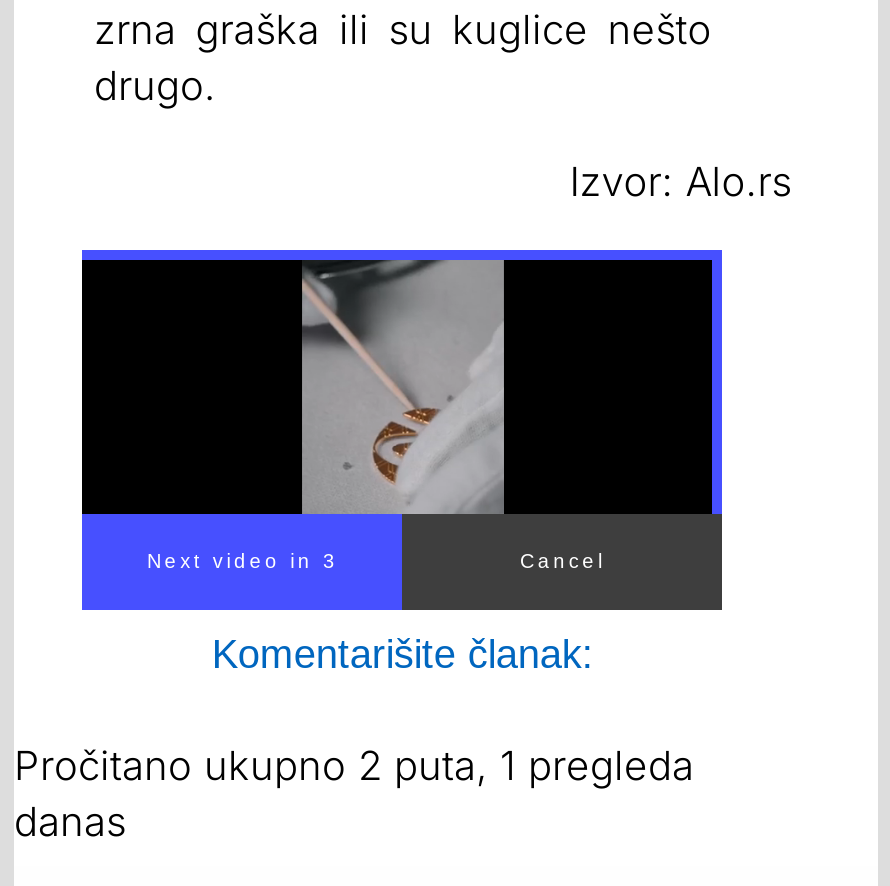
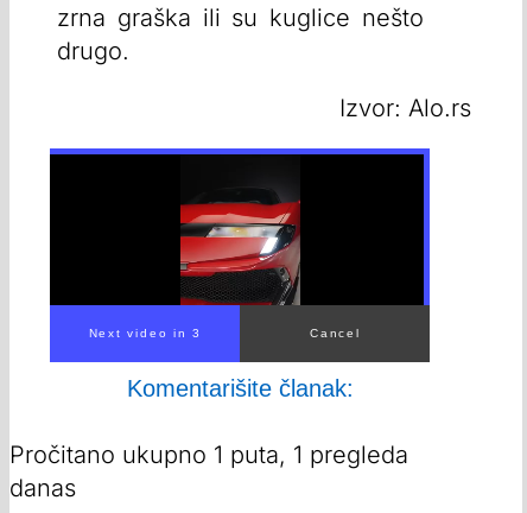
[300,260,506,516] [image] -> [179,153,301,306] [image]
[14,742,694,790] Pročitano ukupno 2 puta, 1 pregleda -> [9,440,408,469] Pročitano ukupno 1 puta, 1 pregleda

